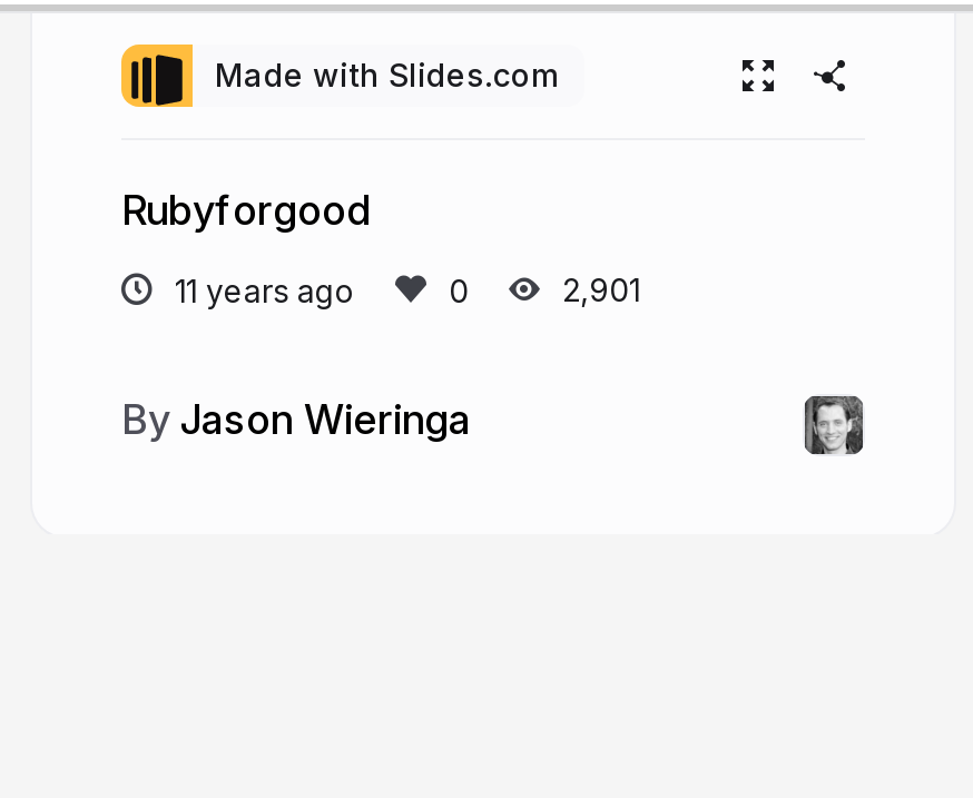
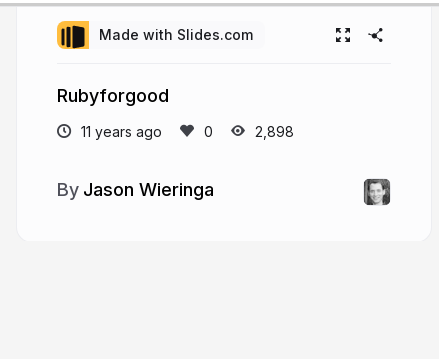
[562,271,640,309] 2,901 -> [255,123,294,140] 2,898

